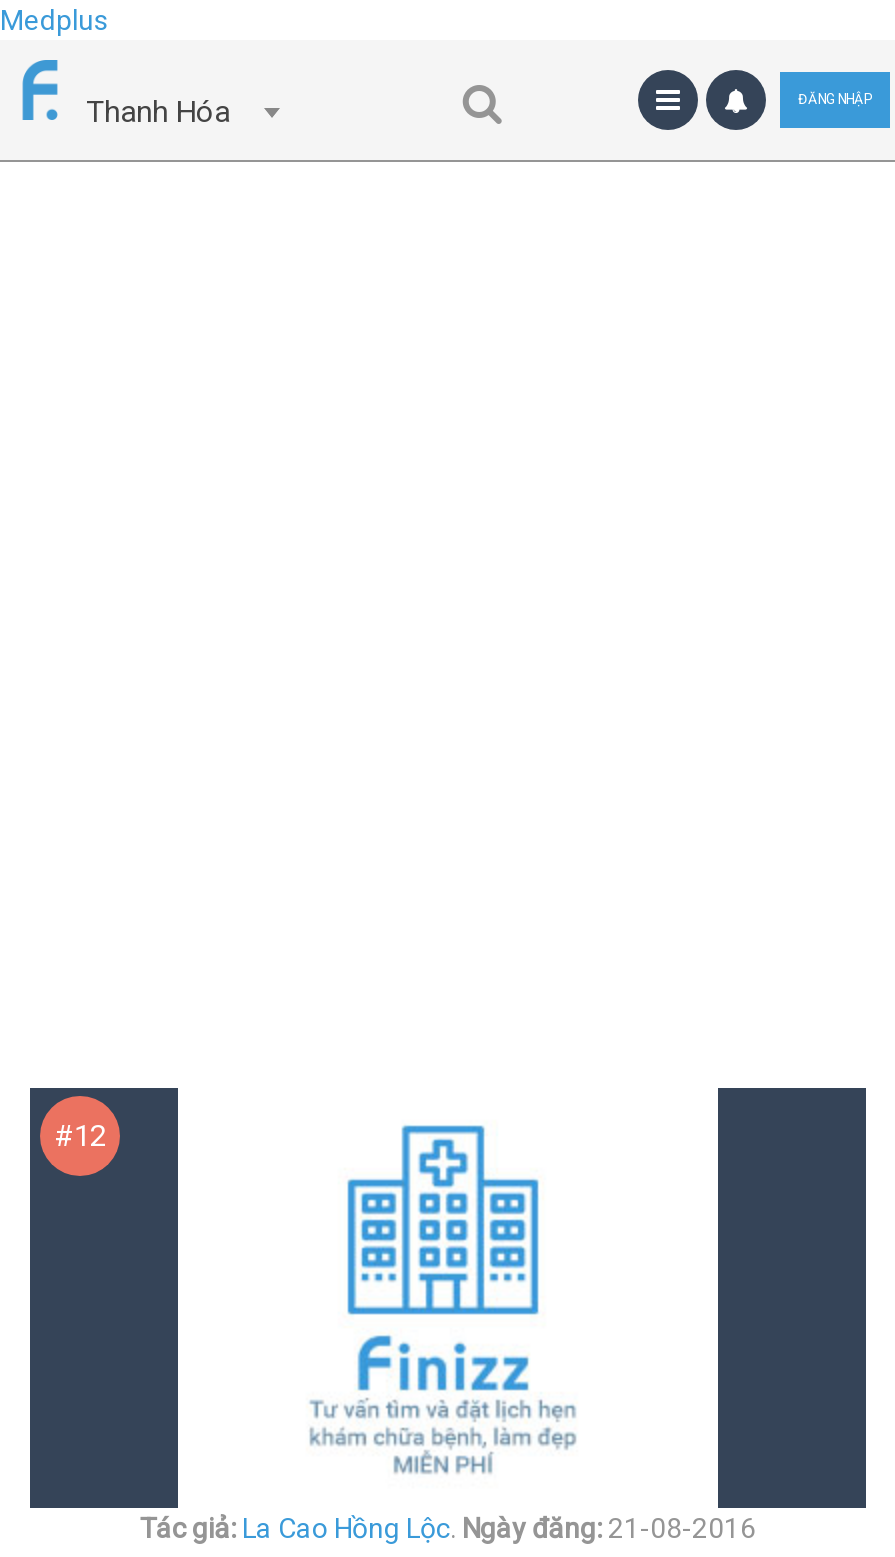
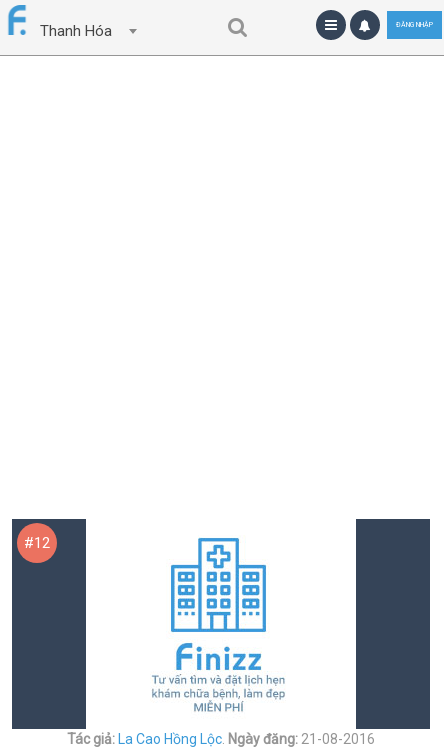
[0,4,108,36] Medplus -> none

